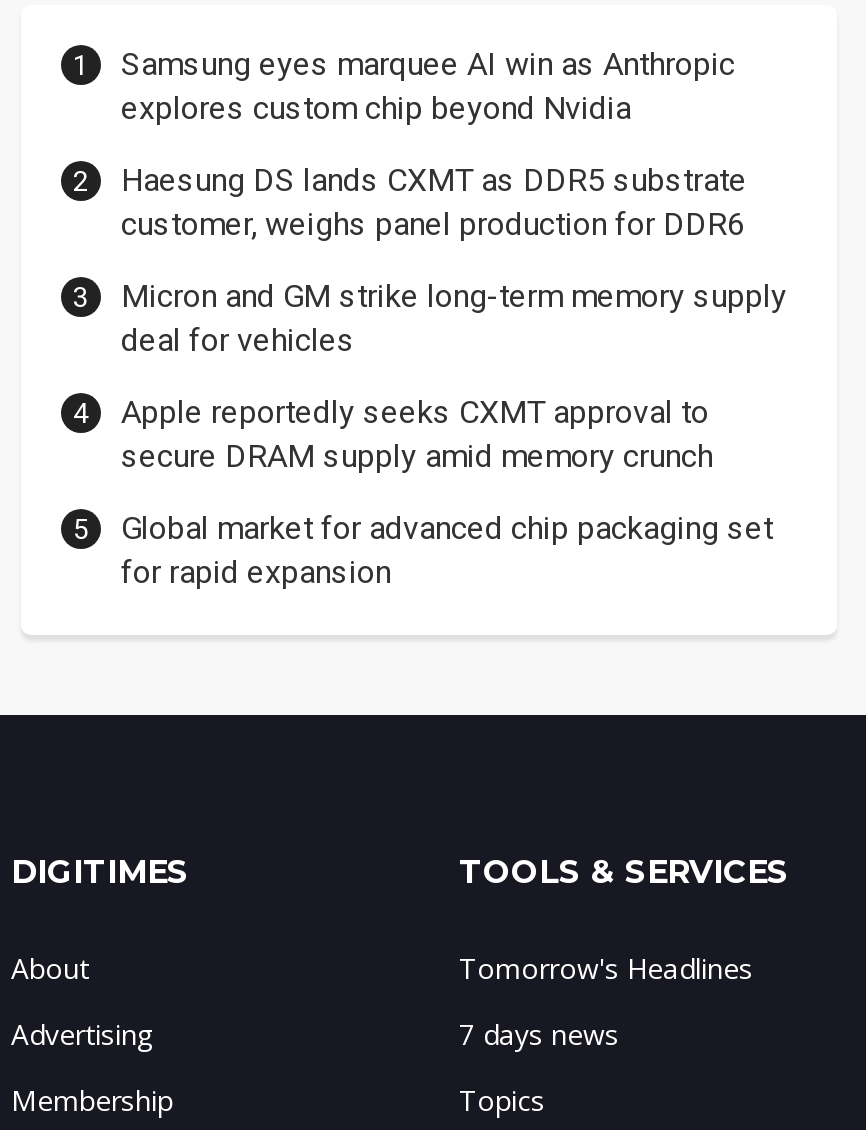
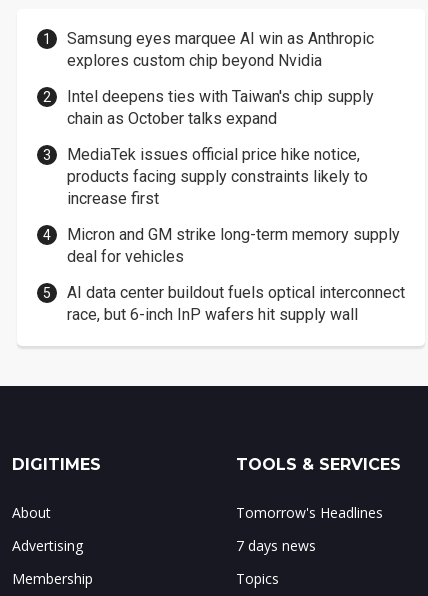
[121,162,747,244] Haesung DS lands CXMT as DDR5 substrate | customer, weighs panel production for DDR6 -> [67,87,374,208] Intel deepens ties with Taiwan's chip supply | chain as October talks expand | MediaTek issues official price hike notice, | products facing supply constraints likely to | increase first
moved [121,278,787,360] -> [67,225,400,266]: Micron and GM strike long-term memory supply | deal for vehicles
[121,394,773,592] Apple reportedly seeks CXMT approval to | secure DRAM supply amid memory crunch | Global market for advanced chip packaging set | for rapid expansion -> [67,283,405,324] AI data center buildout fuels optical interconnect | race, but 6-inch InP wafers hit supply wall

